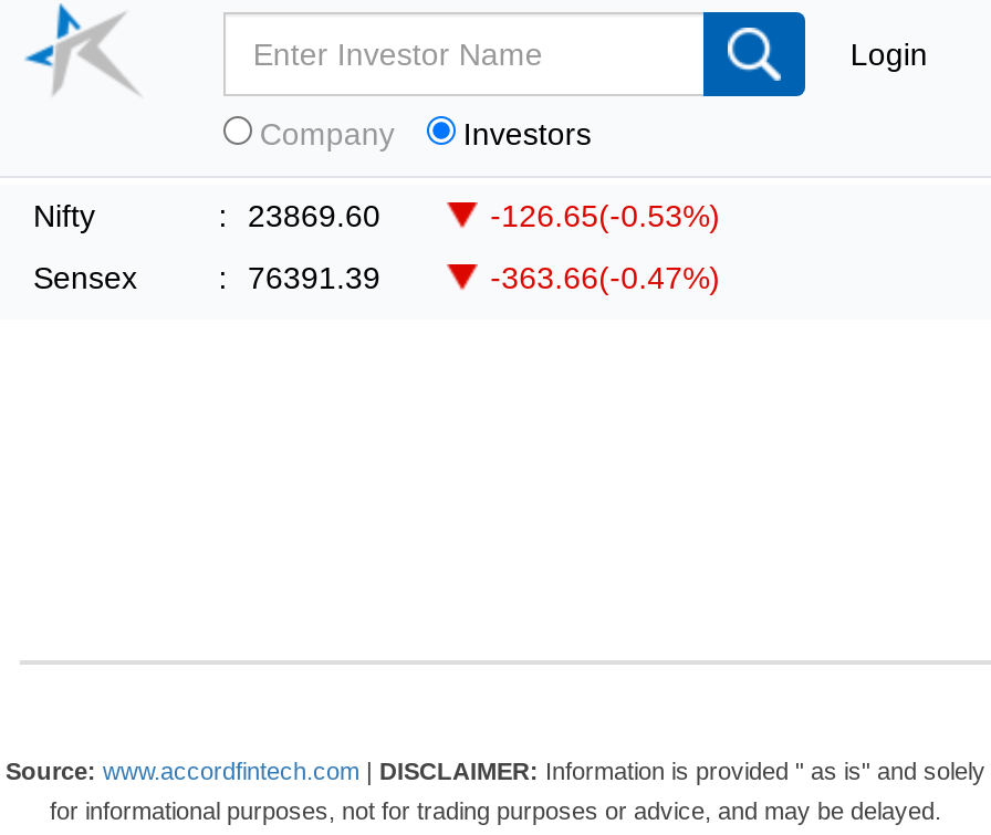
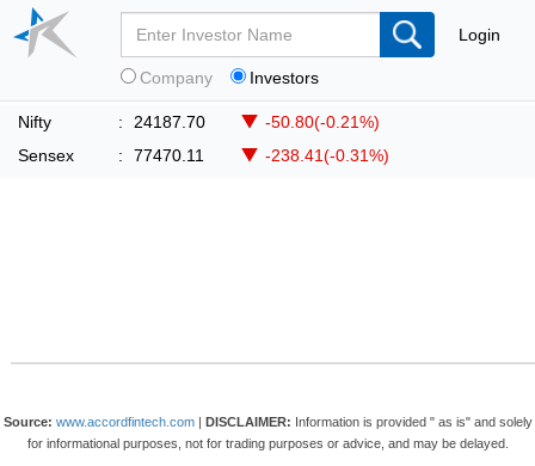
[248,198,380,233] 23869.60 -> [134,112,205,131] 24187.70
[490,198,720,233] -126.65(-0.53%) -> [265,112,379,131] -50.80(-0.21%)
[248,260,380,295] 76391.39 -> [134,146,204,165] 77470.11
[490,260,720,295] -363.66(-0.47%) -> [265,146,389,165] -238.41(-0.31%)

